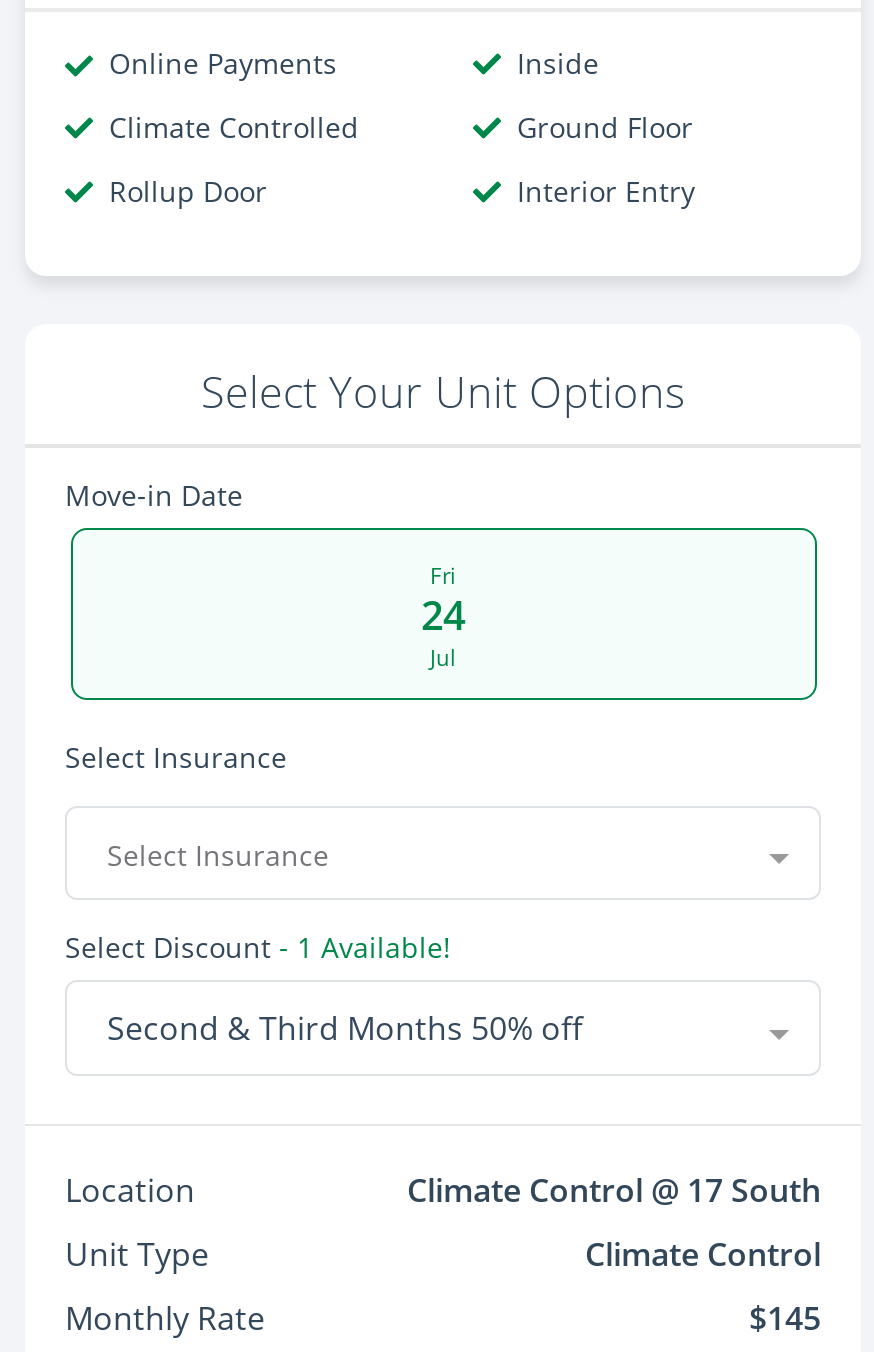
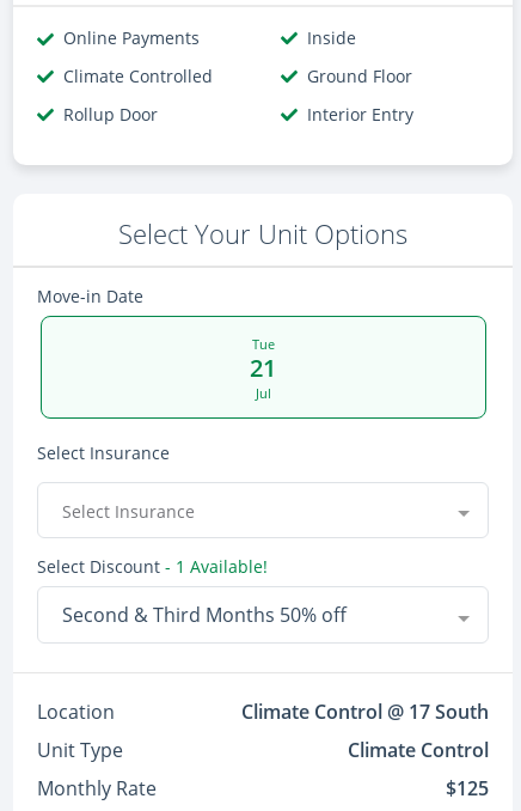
[421,559,465,641] Fri | 24 -> [250,334,276,383] Tue | 21
[749,1296,821,1340] $145 -> [446,775,489,801] $125

